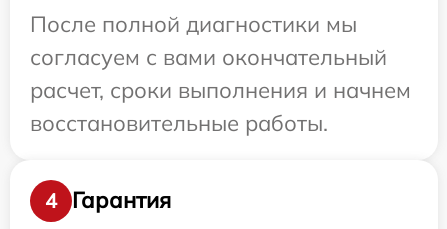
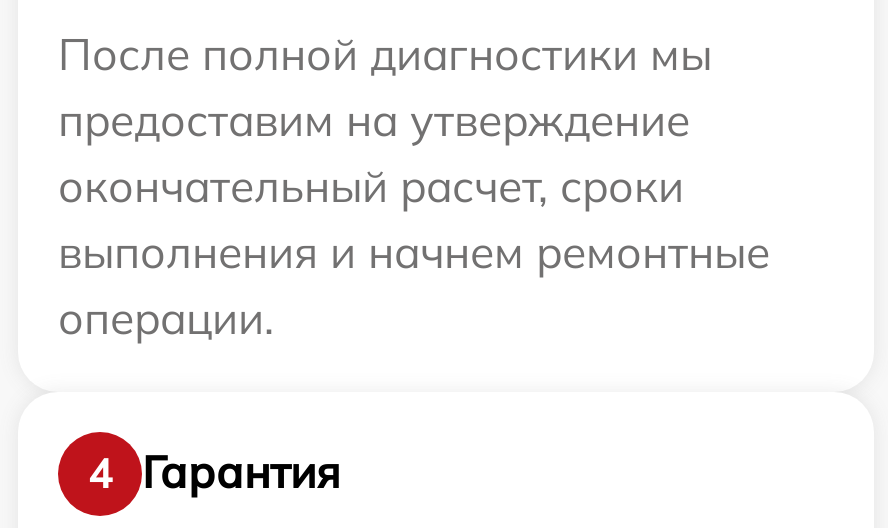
[30,43,411,137] согласуем с вами окончательный | расчет, сроки выполнения и начнем | восстановительные работы. -> [58,92,770,346] предоставим на утверждение | окончательный расчет, сроки | выполнения и начнем ремонтные | операции.

